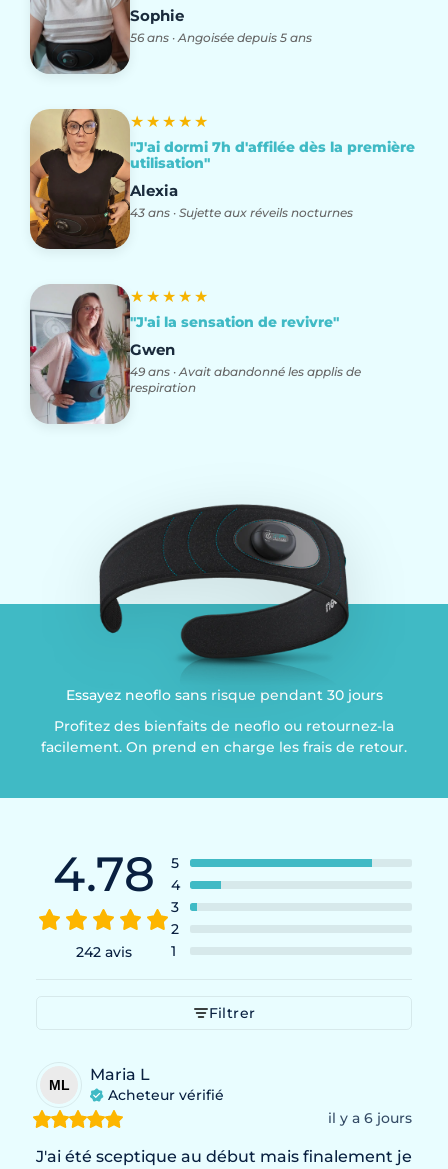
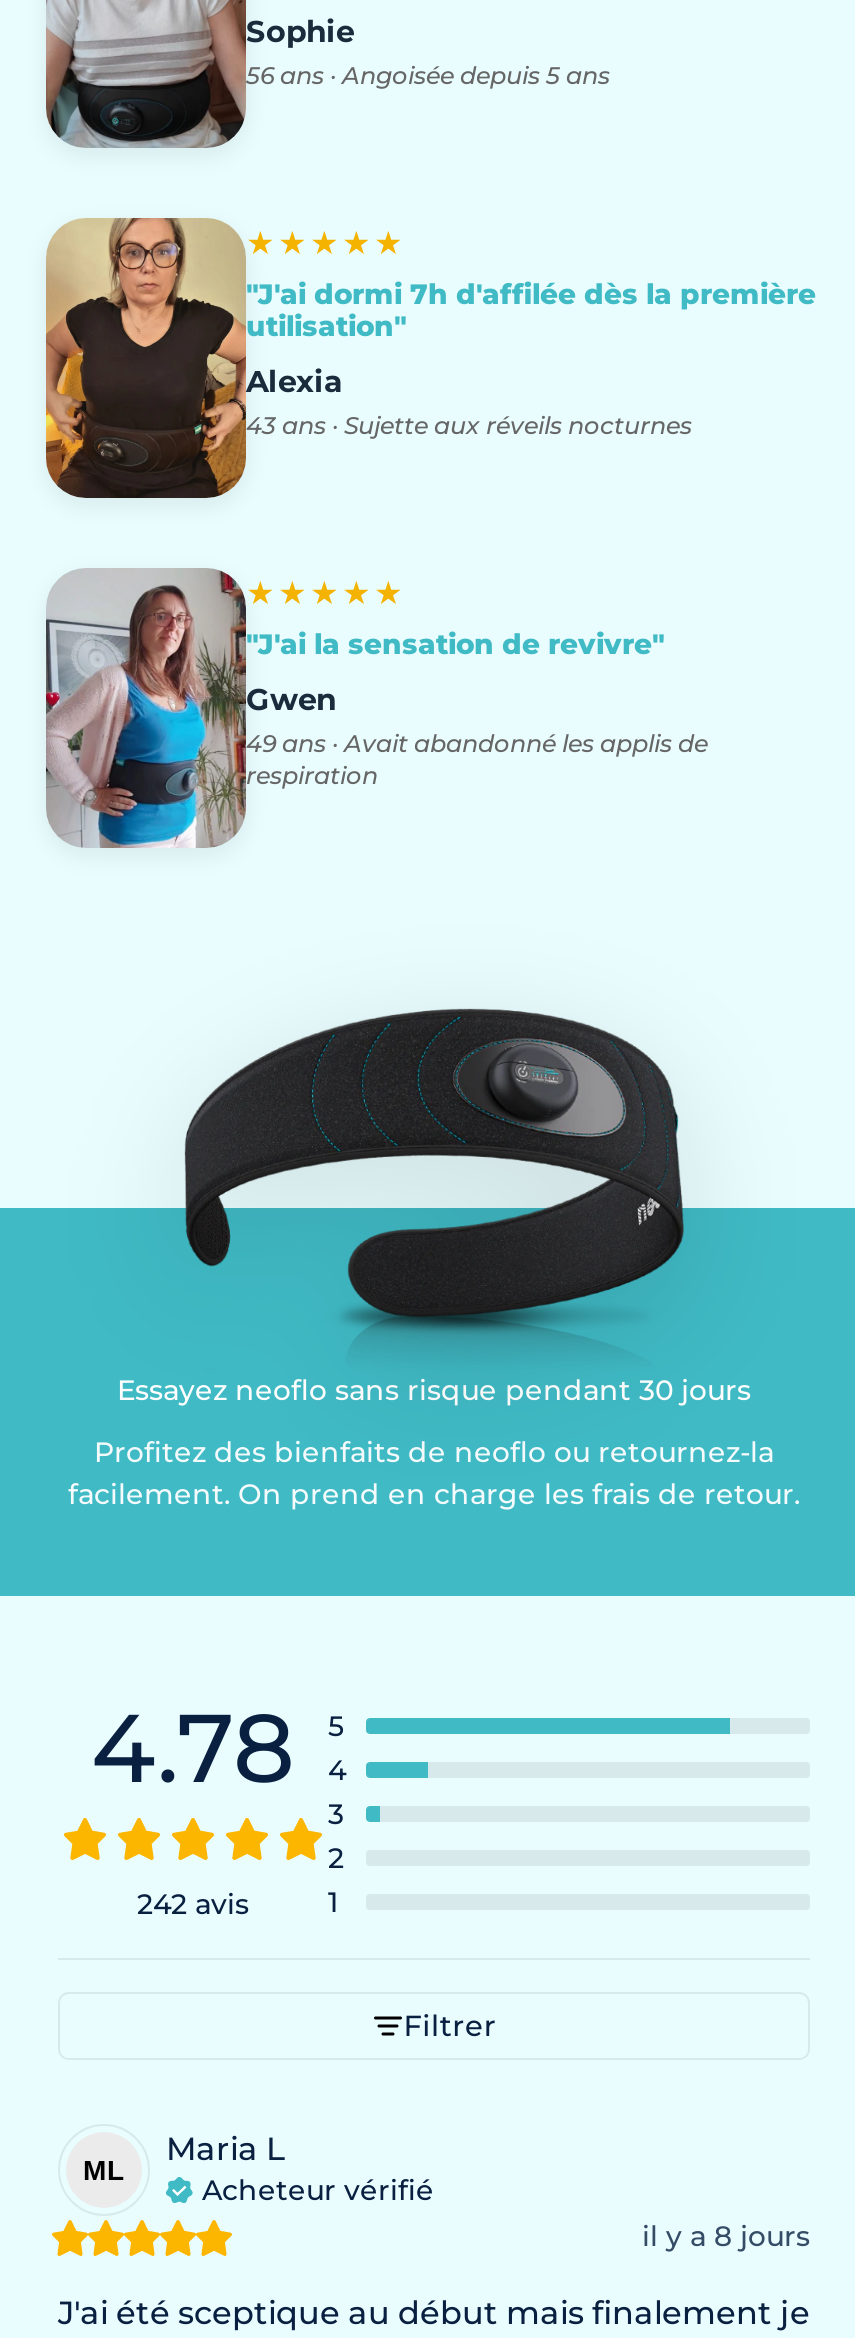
[328,1109,412,1127] il y a 6 jours -> [642,2218,810,2254] il y a 8 jours

